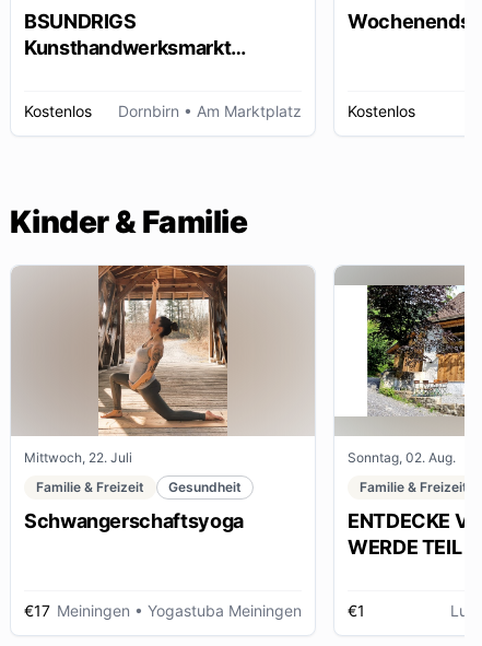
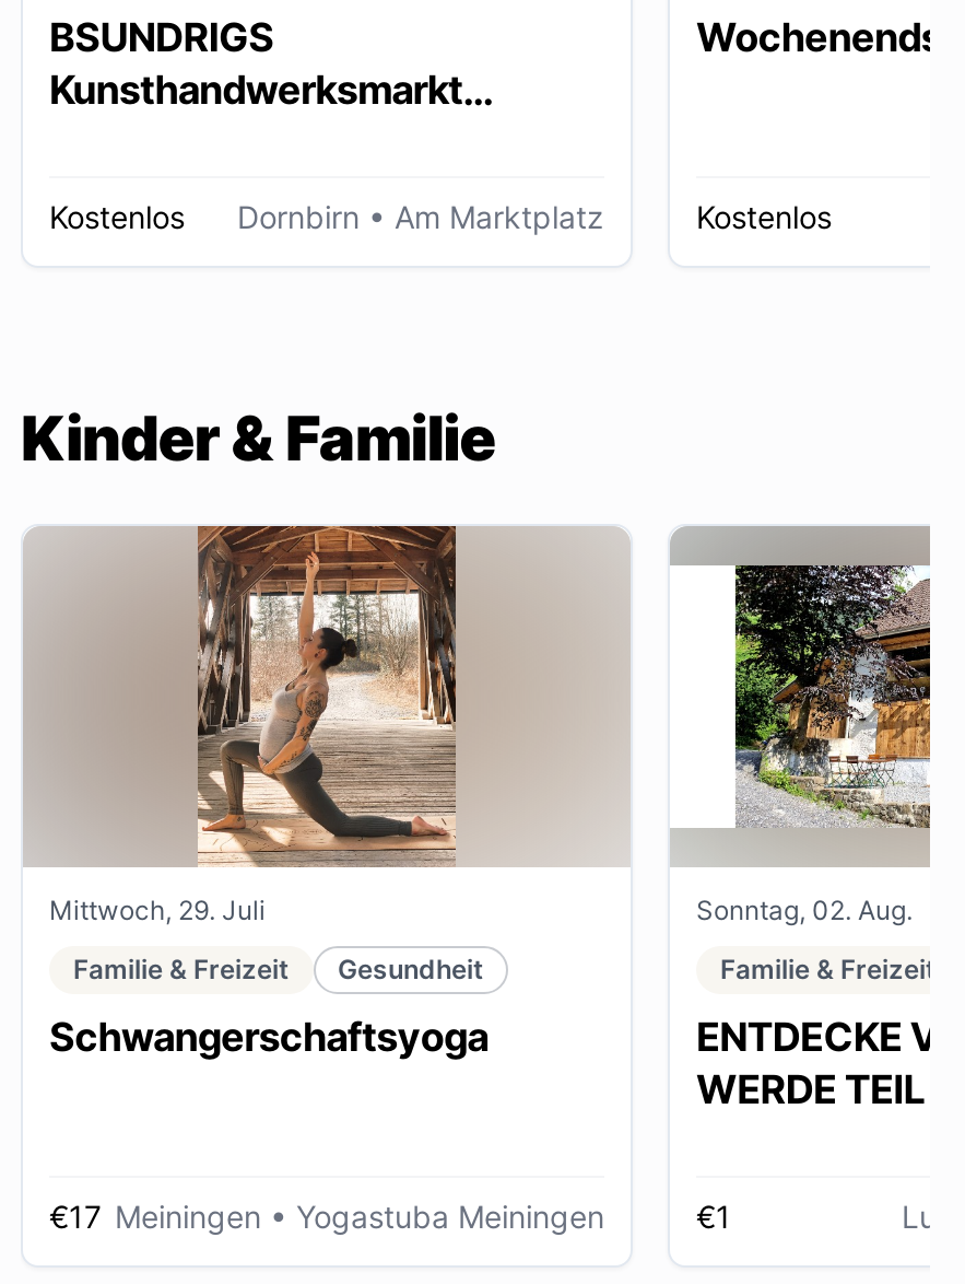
[24,450,132,466] Mittwoch, 22. Juli -> [49,894,266,927] Mittwoch, 29. Juli

